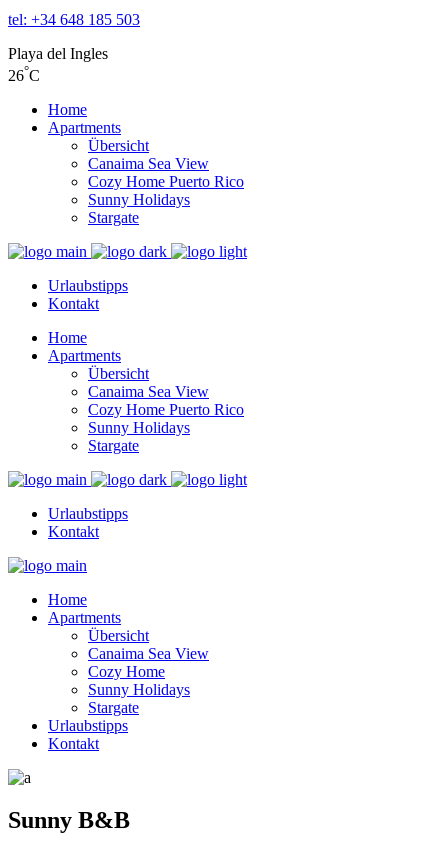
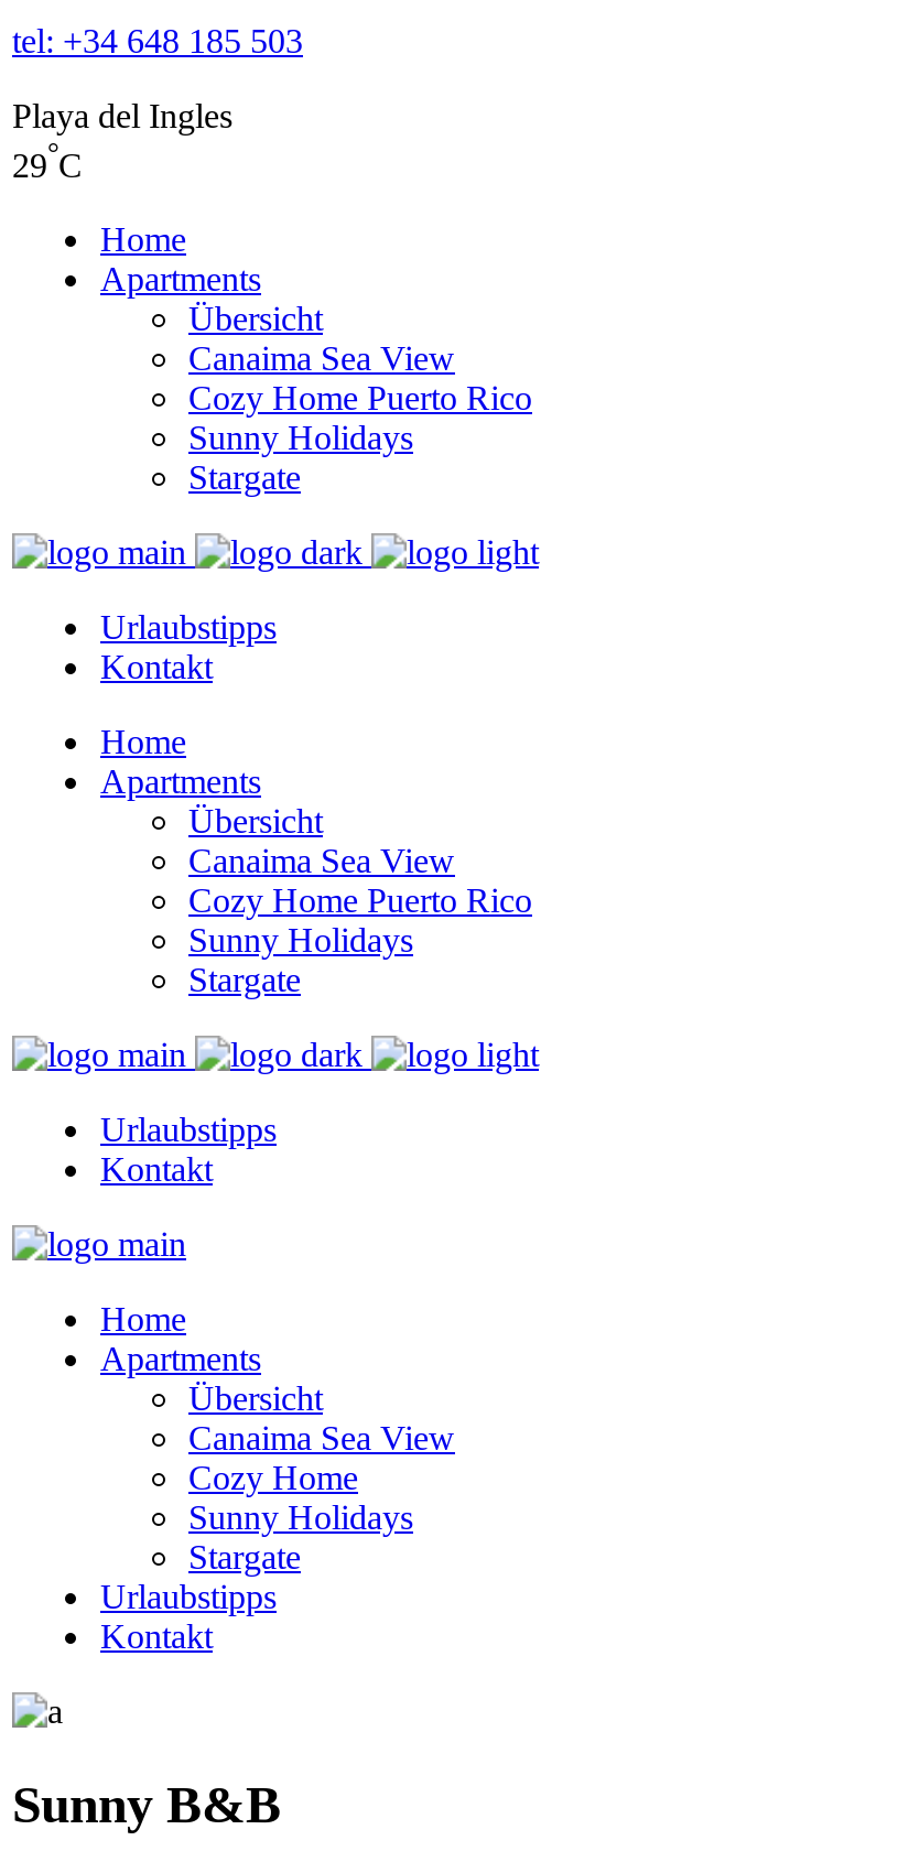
[8,63,40,84] 26°C -> [12,137,83,184] 29°C

